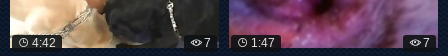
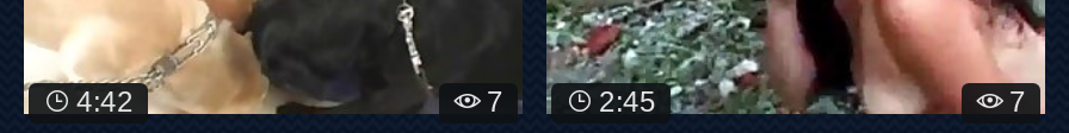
[251,36,275,50] 1:47 -> [599,85,656,119] 2:45

